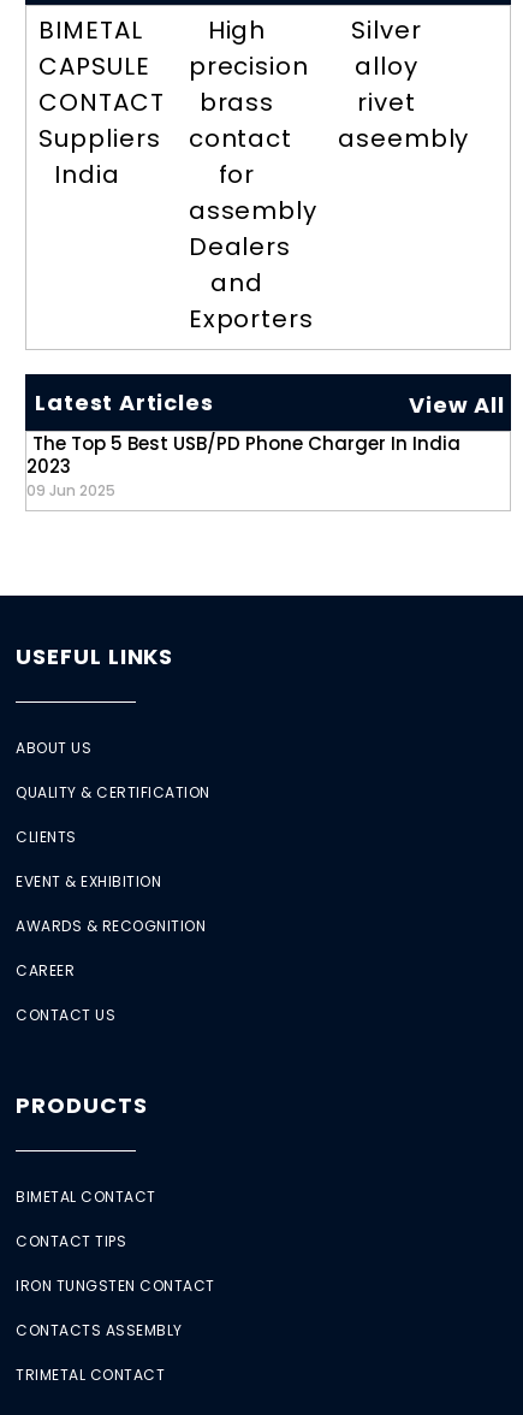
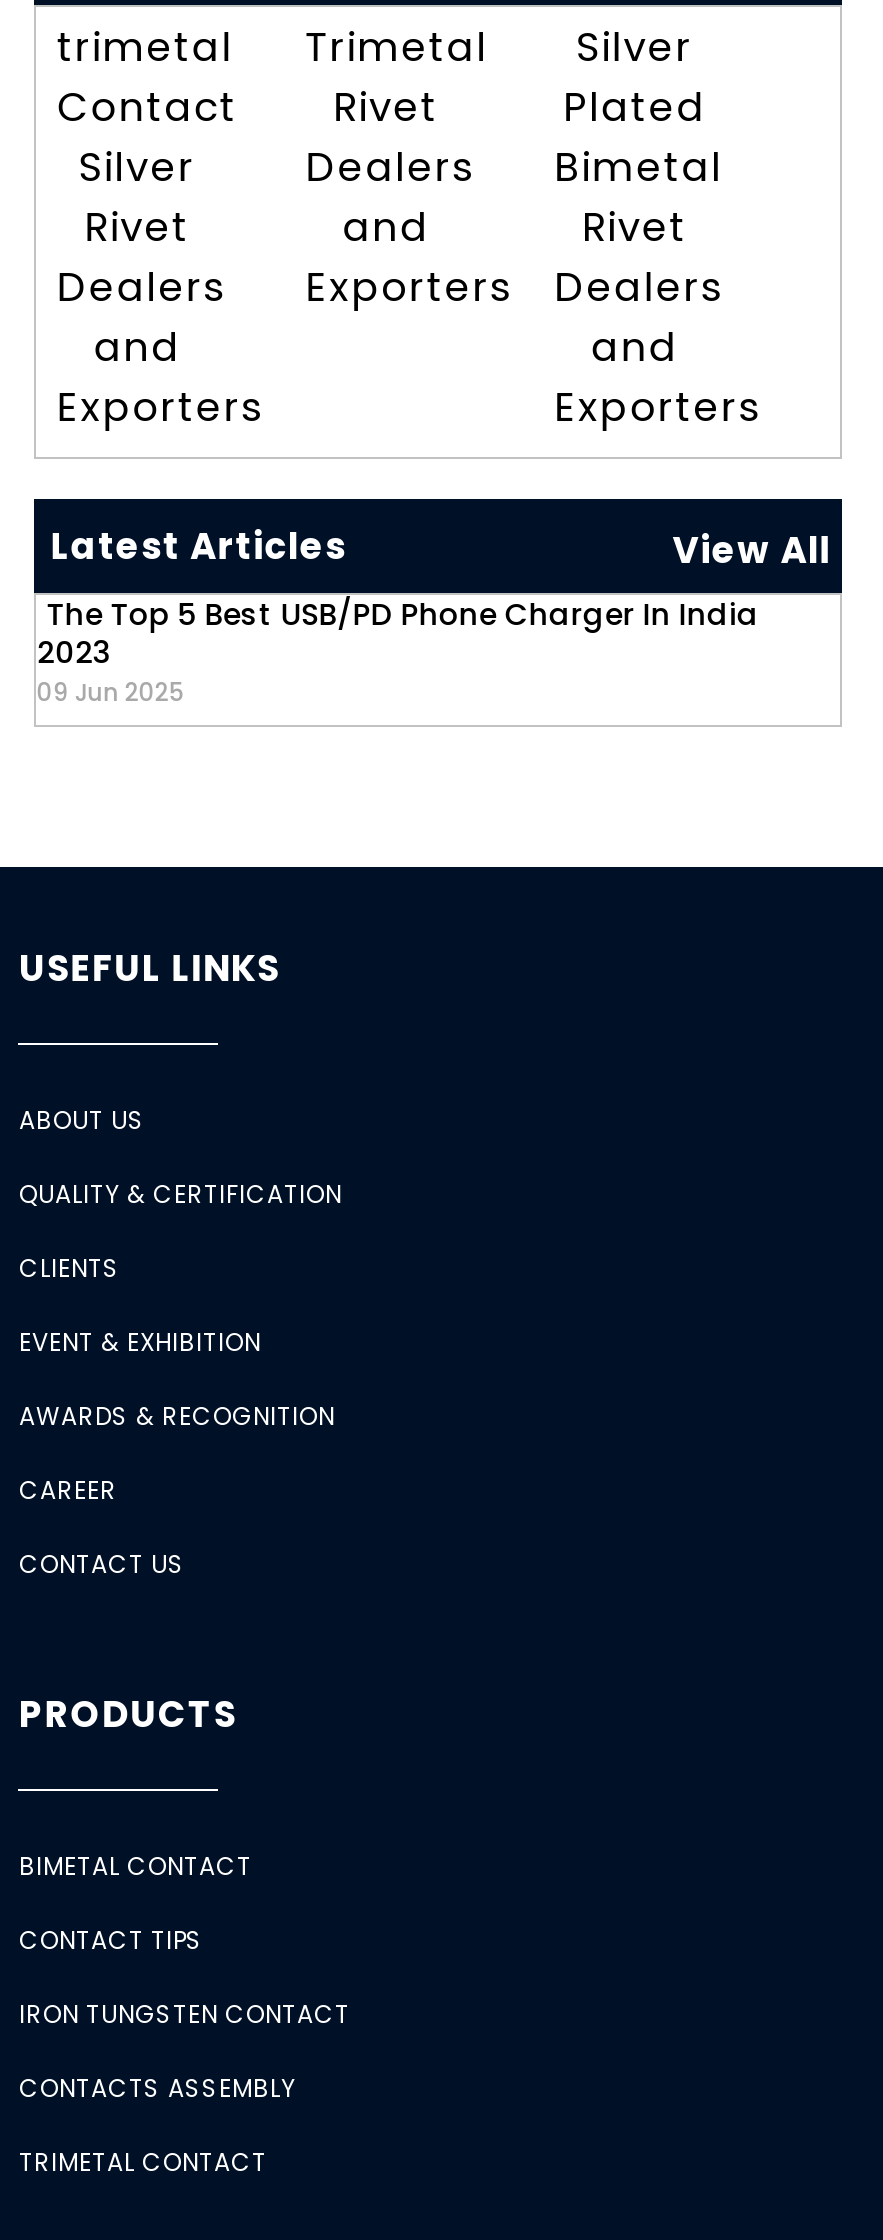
[39,14,164,192] BIMETAL | CAPSULE | CONTACT | Suppliers | India -> [57,20,265,436] trimetal | Contact | Silver | Rivet | Dealers | and | Exporters
[189,14,317,228] High | precision | brass | contact | for | assembly -> [306,20,488,136] Trimetal | Rivet
[338,50,469,156] alloy | rivet | aseembly -> [554,80,762,436] Plated | Bimetal | Rivet | Dealers | and | Exporters
moved [189,230,314,336] -> [306,140,514,316]: Dealers | and | Exporters

